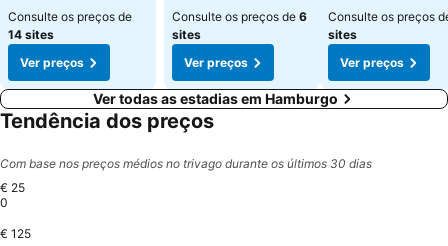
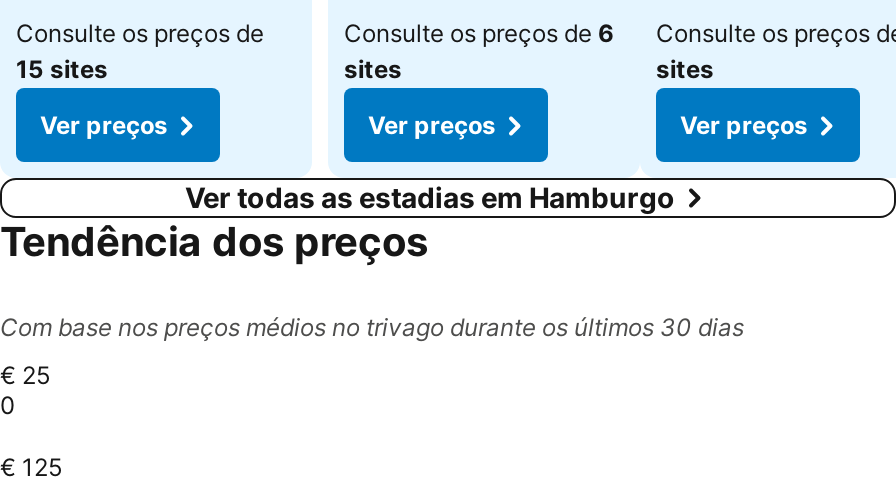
[8,27,54,42] 14 sites -> [16,54,108,84] 15 sites

